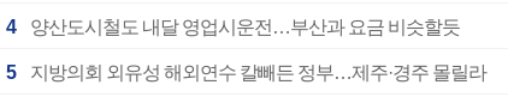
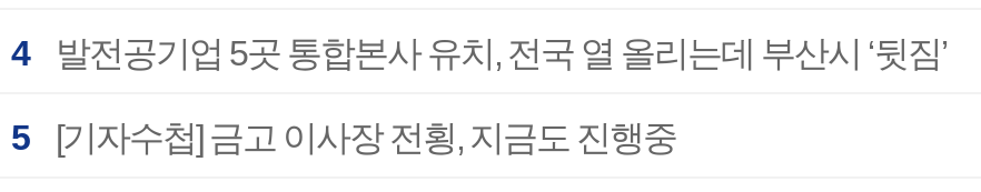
[30,17,460,37] 양산도시철도 내달 영업시운전…부산과 요금 비슷할듯 -> [56,34,948,72] 발전공기업 5곳 통합본사 유치, 전국 열 올리는데 부산시 ‘뒷짐’
[30,62,486,83] 지방의회 외유성 해외연수 칼빼든 정부…제주·경주 몰릴라 -> [56,119,676,156] [기자수첩] 금고 이사장 전횡, 지금도 진행중

